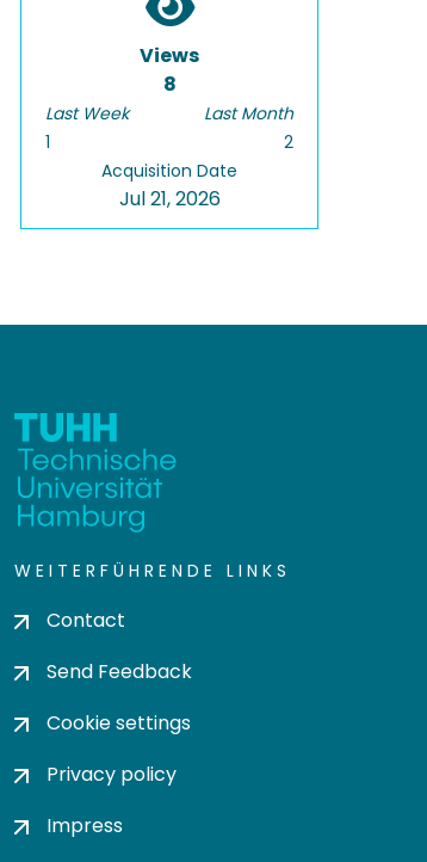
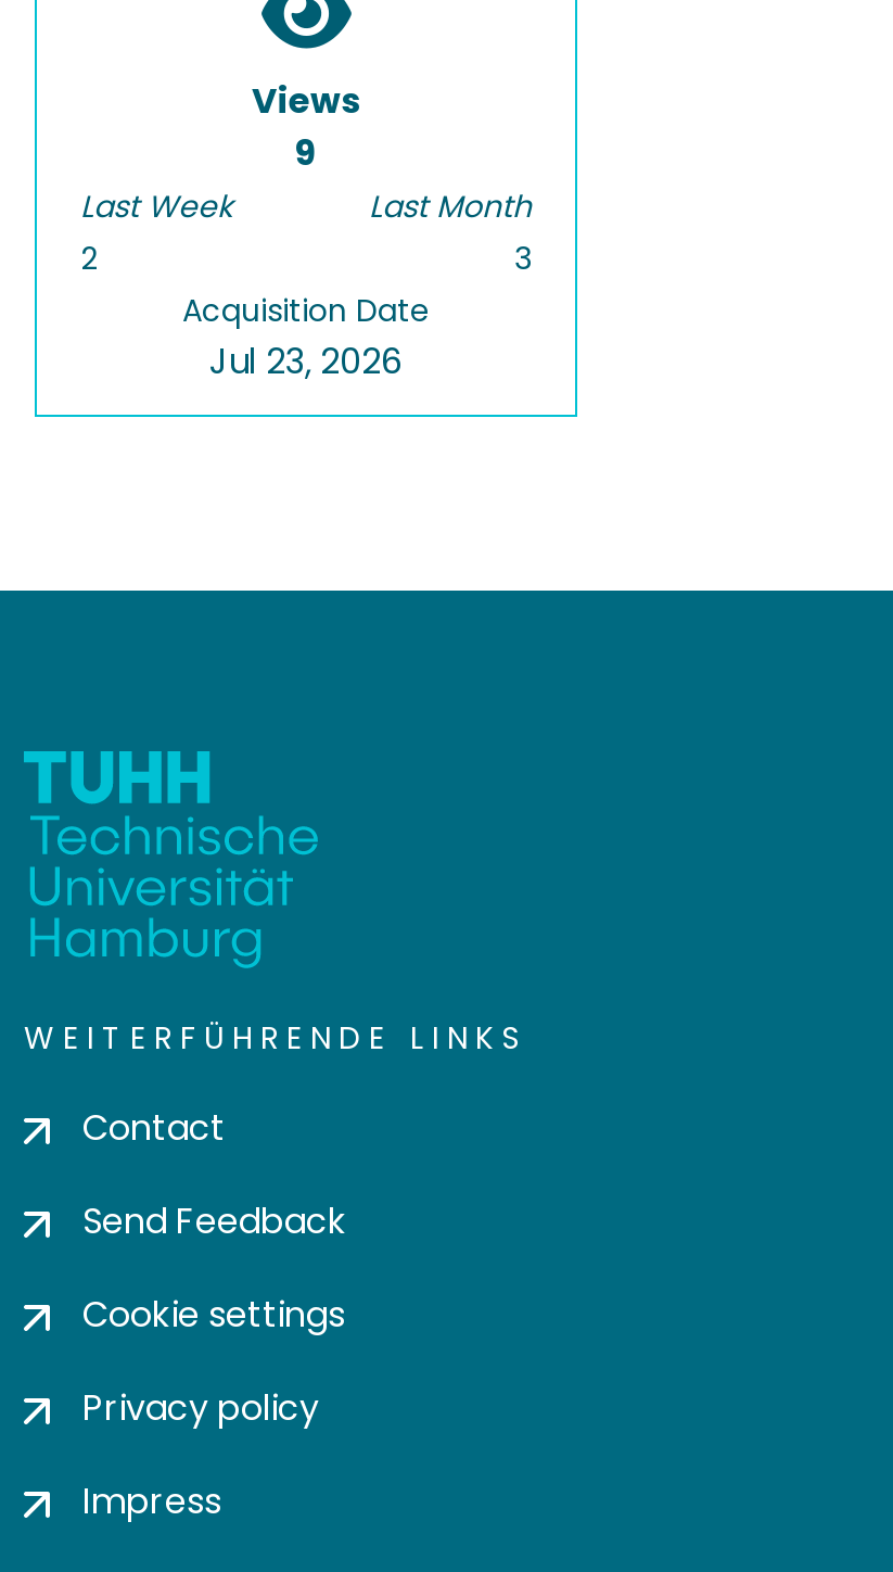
[163,70,176,98] 8 -> [294,128,318,178] 9
[45,130,50,154] 1 -> [80,237,98,280] 2
[284,130,293,154] 2 -> [514,237,532,280] 3
[119,185,220,213] Jul 21, 2026 -> [209,337,403,386] Jul 23, 2026

